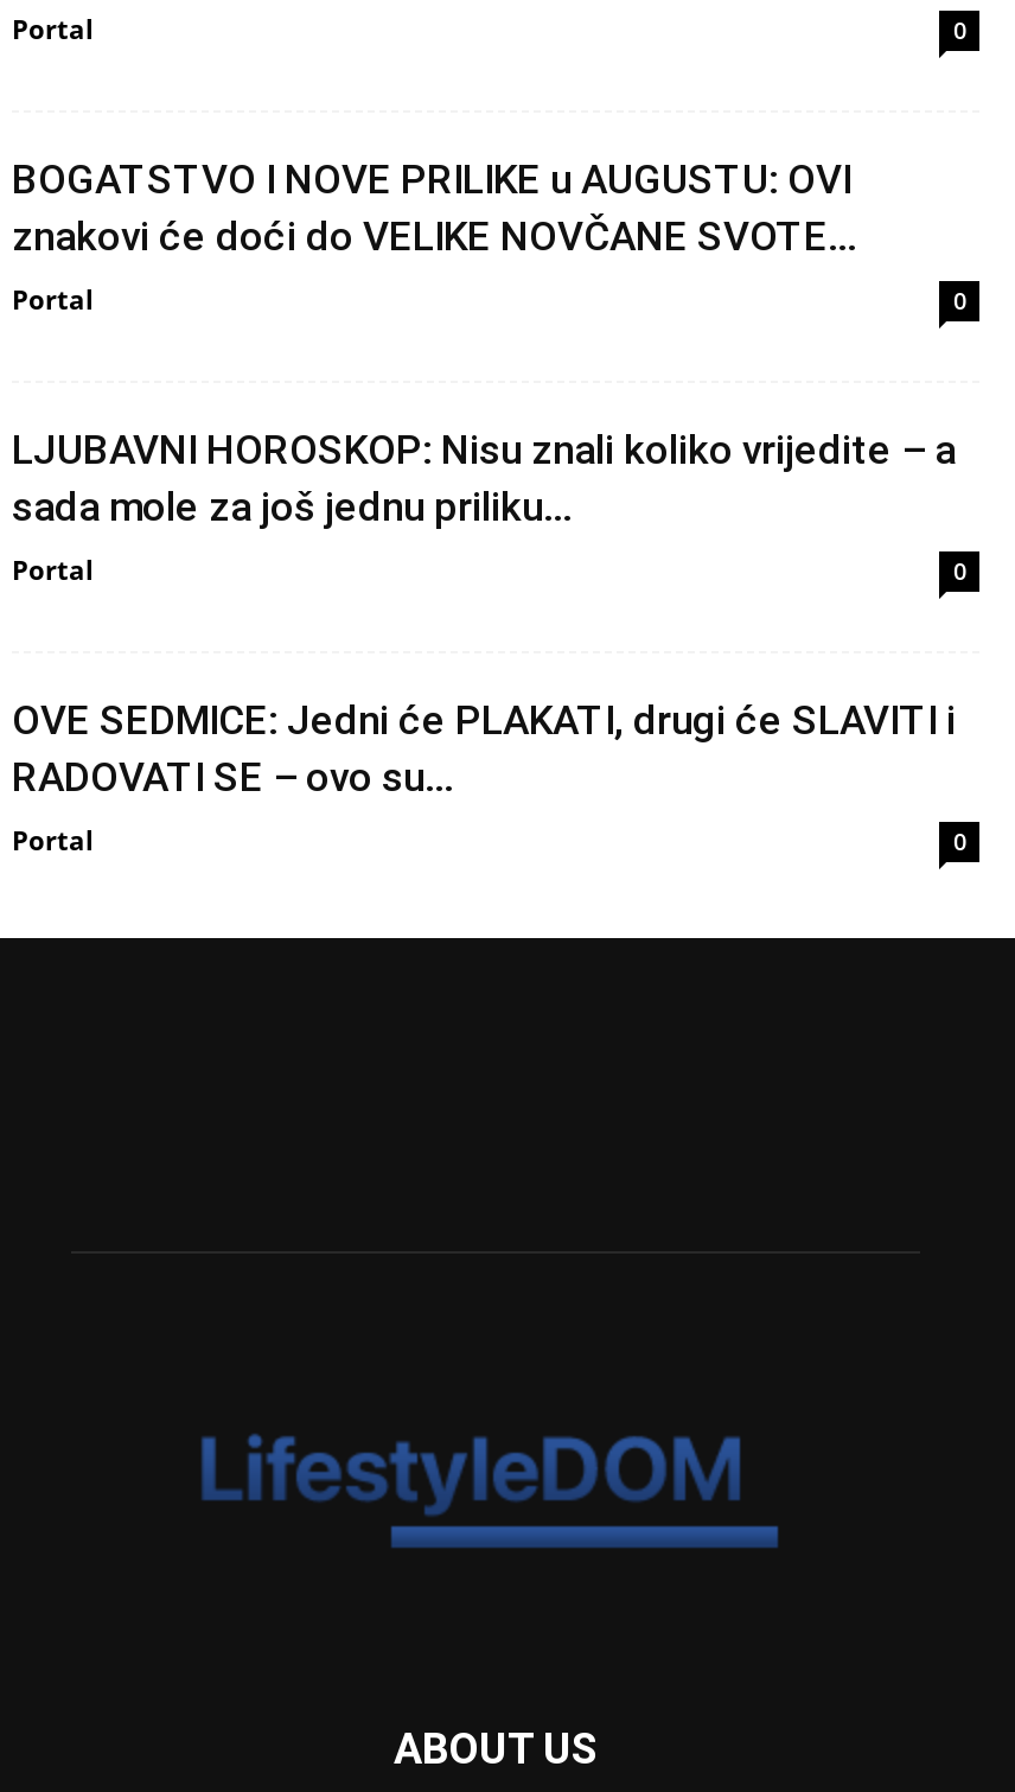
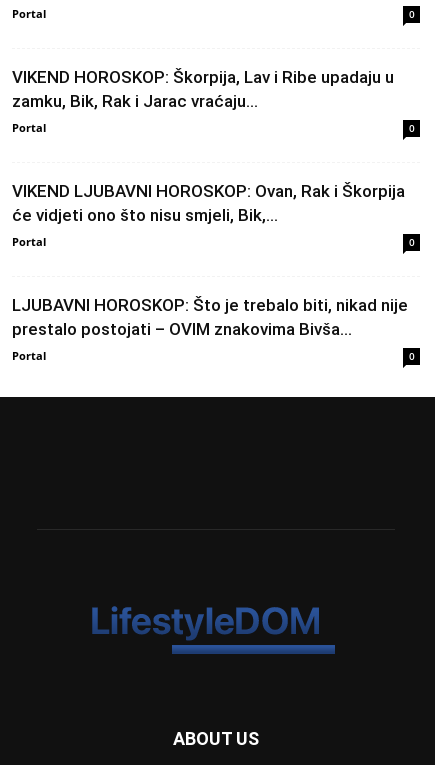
[12,156,856,260] BOGATSTVO I NOVE PRILIKE u AUGUSTU: OVI | znakovi će doći do VELIKE NOVČANE SVOTE... -> [12,67,394,111] VIKEND HOROSKOP: Škorpija, Lav i Ribe upadaju u | zamku, Bik, Rak i Jarac vraćaju...
[12,426,956,531] LJUBAVNI HOROSKOP: Nisu znali koliko vrijedite – a | sada mole za još jednu priliku... -> [12,181,405,225] VIKEND LJUBAVNI HOROSKOP: Ovan, Rak i Škorpija | će vidjeti ono što nisu smjeli, Bik,...
[12,697,956,801] OVE SEDMICE: Jedni će PLAKATI, drugi će SLAVITI i | RADOVATI SE – ovo su... -> [12,295,408,339] LJUBAVNI HOROSKOP: Što je trebalo biti, nikad nije | prestalo postojati – OVIM znakovima Bivša...

